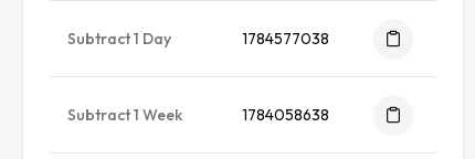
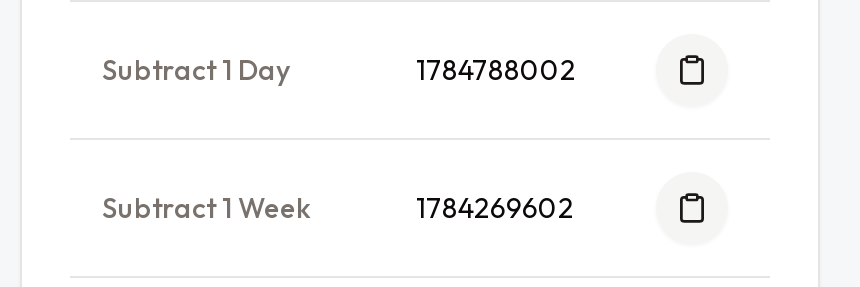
[242,29,329,49] 1784577038 -> [416,52,576,88] 1784788002
[242,105,329,125] 1784058638 -> [416,190,574,226] 1784269602

